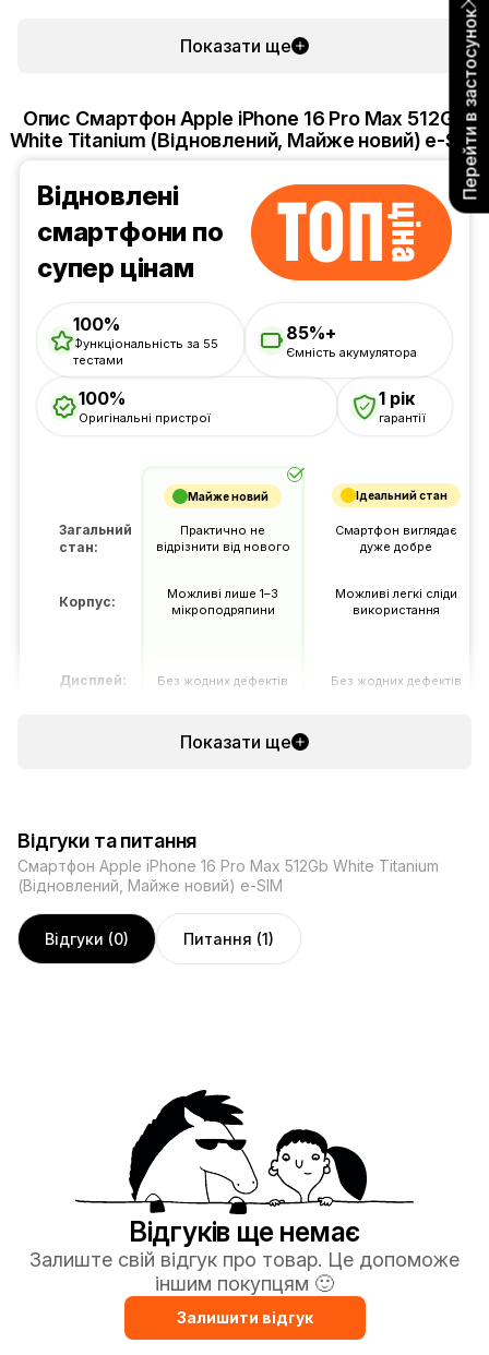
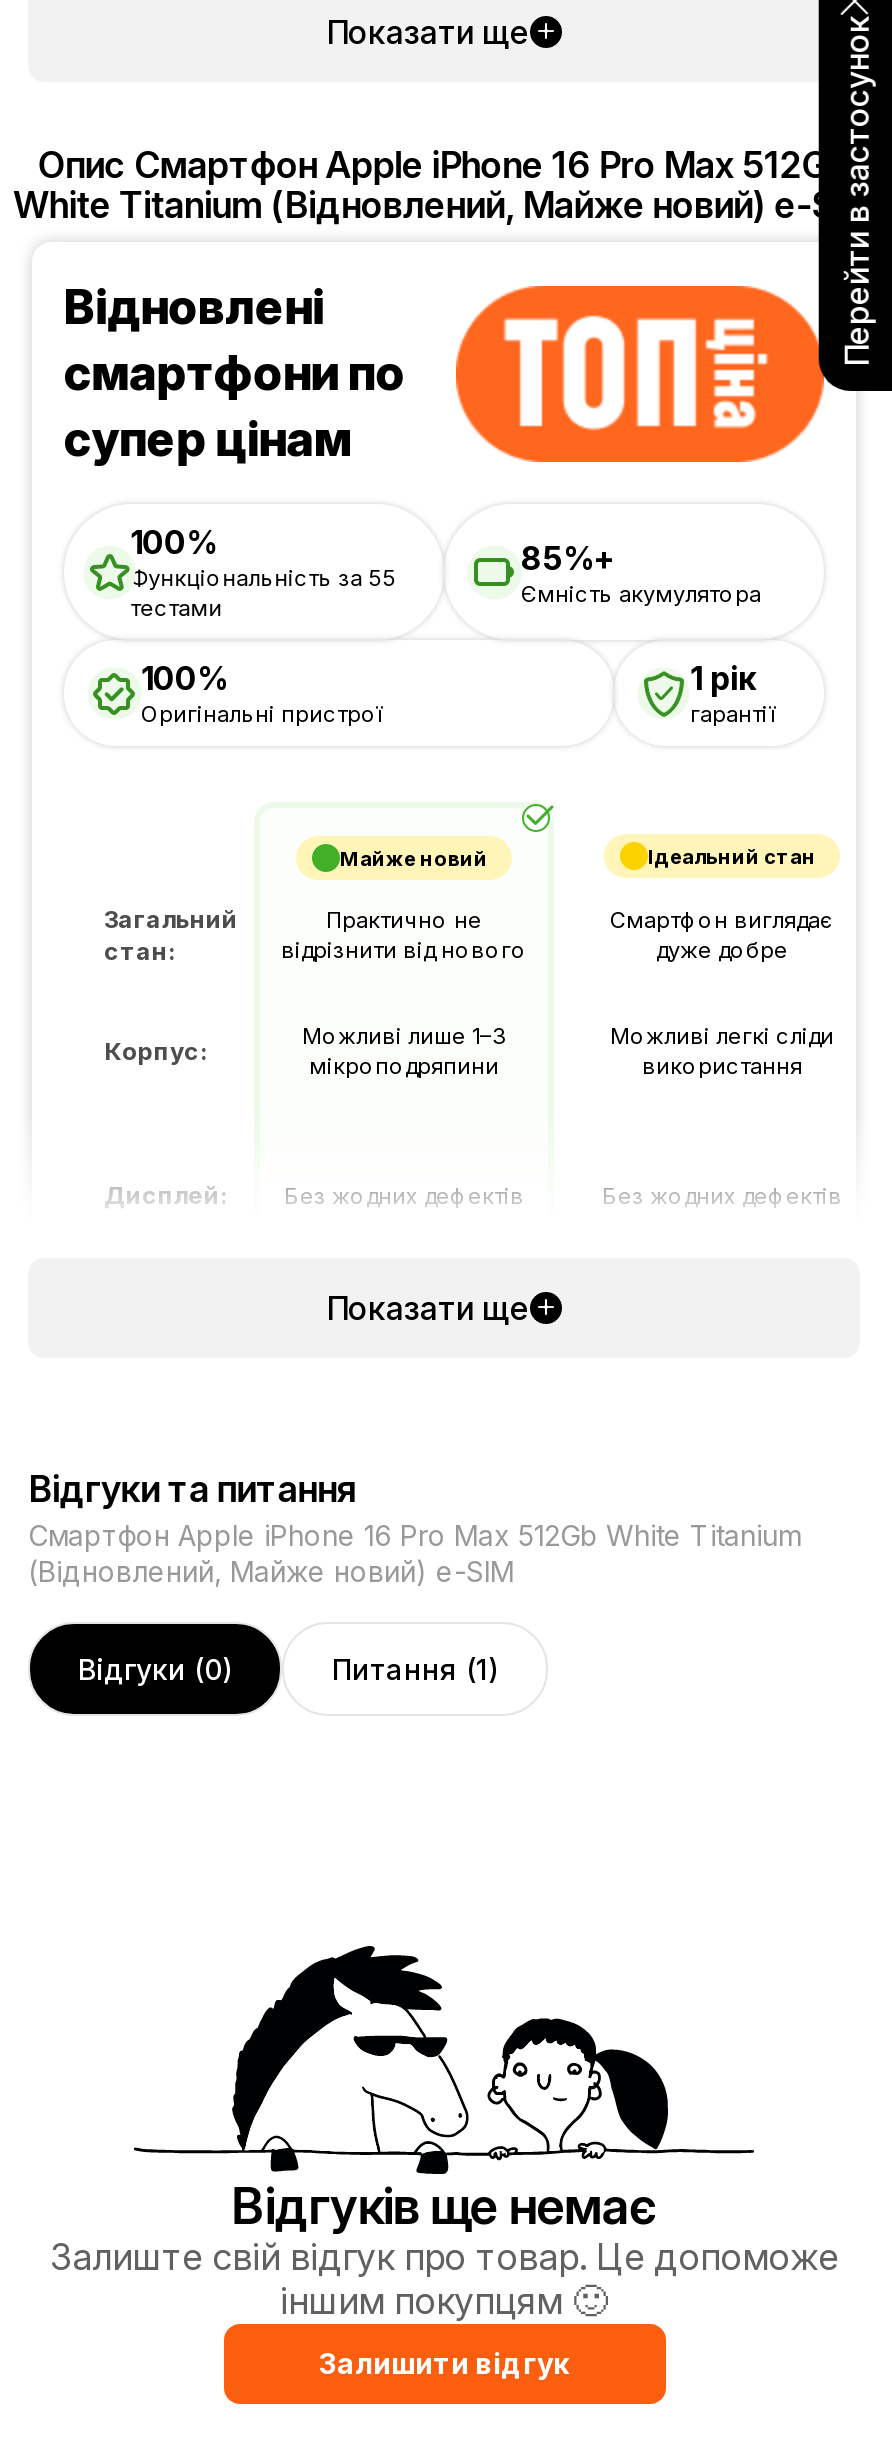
[448,200,486,242] [image] -> [816,322,886,394] [image]

